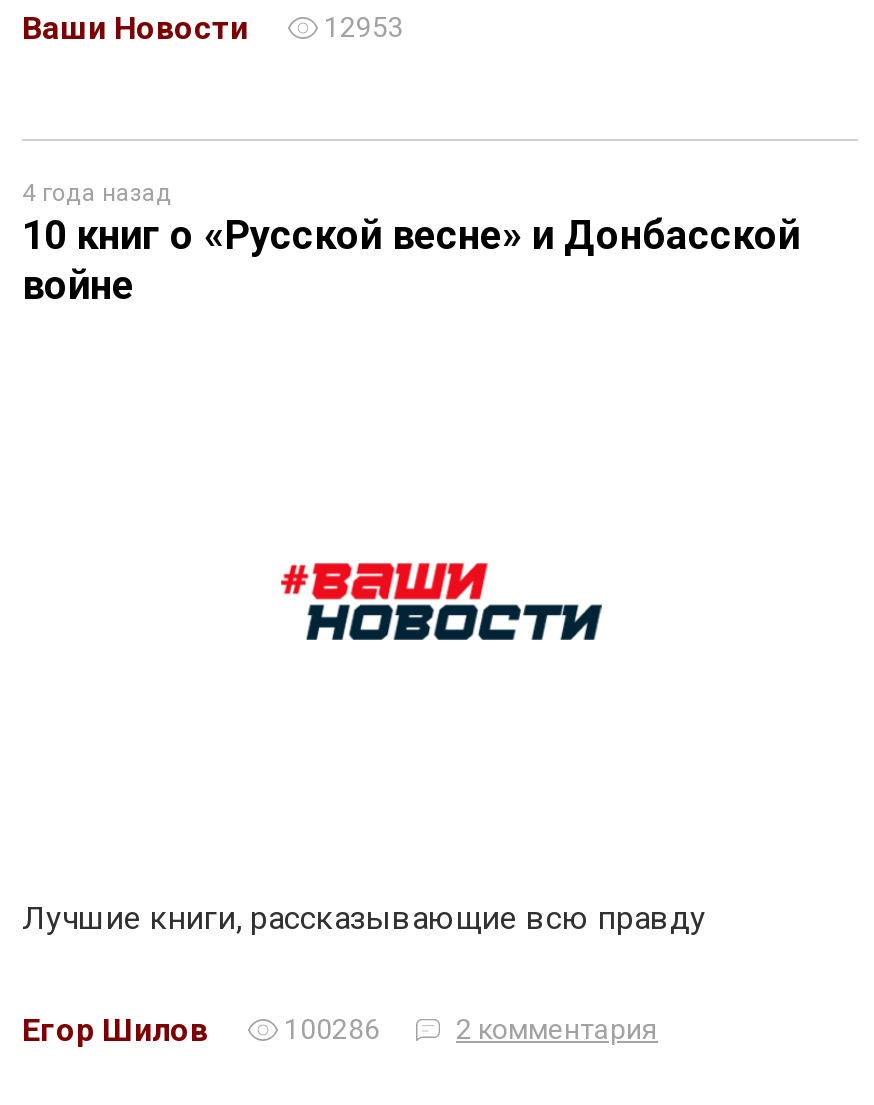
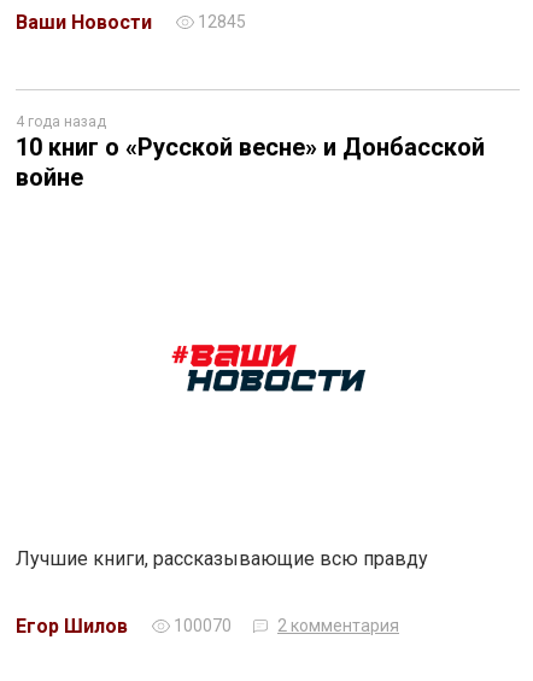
[324,12,404,44] 12953 -> [198,13,246,32] 12845
[284,1014,380,1046] 100286 -> [174,616,232,636] 100070

